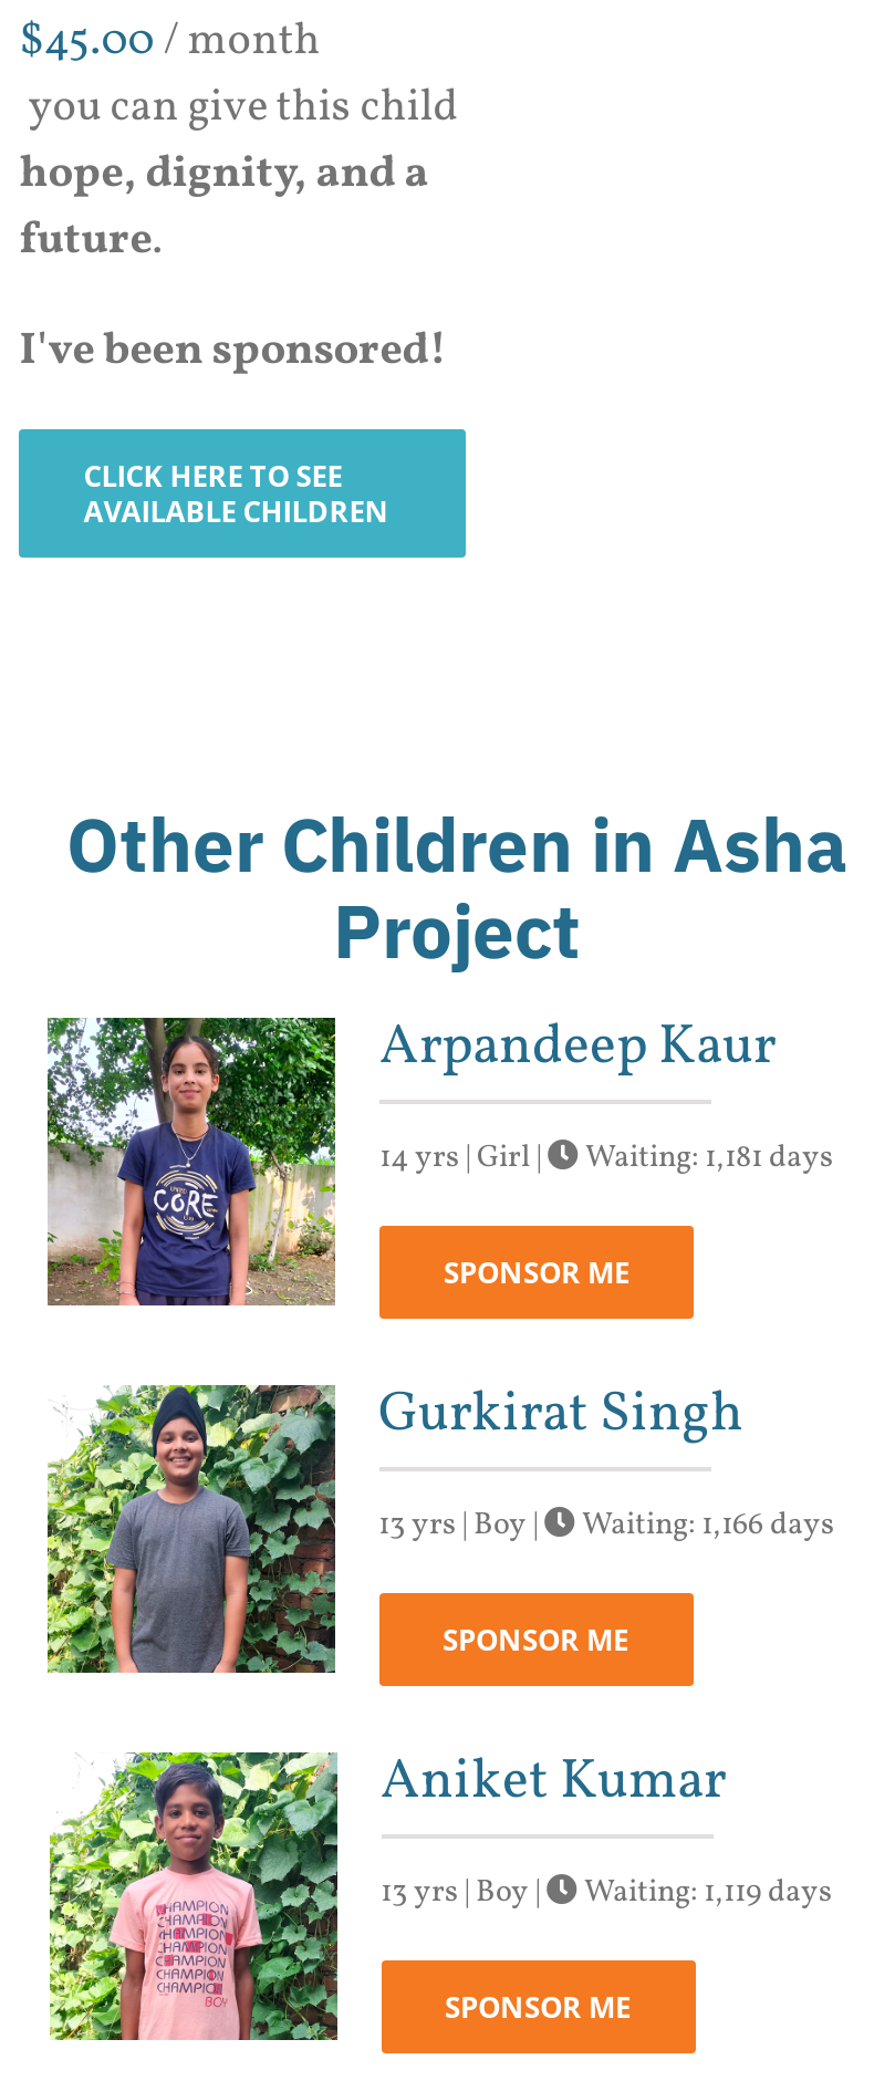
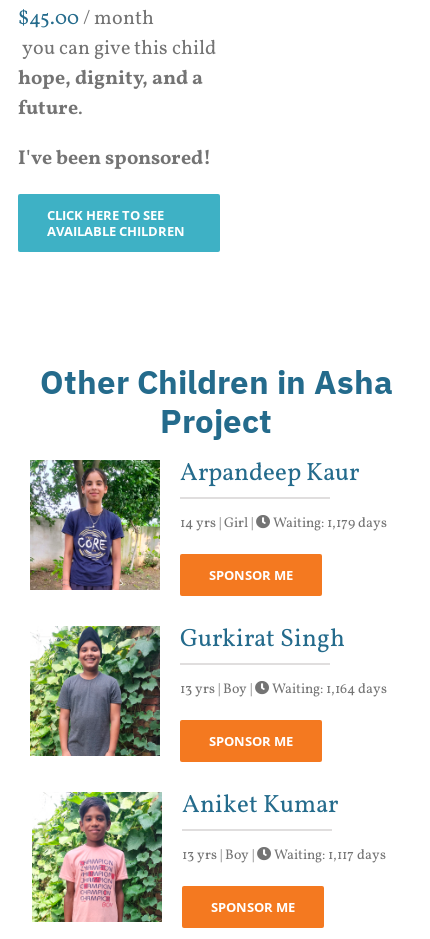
[579,1138,833,1180] Waiting: 1,181 days -> [270,514,387,533] Waiting: 1,179 days
[575,1506,834,1548] Waiting: 1,166 days -> [269,680,387,699] Waiting: 1,164 days
[577,1873,832,1915] Waiting: 1,119 days -> [270,846,385,865] Waiting: 1,117 days

